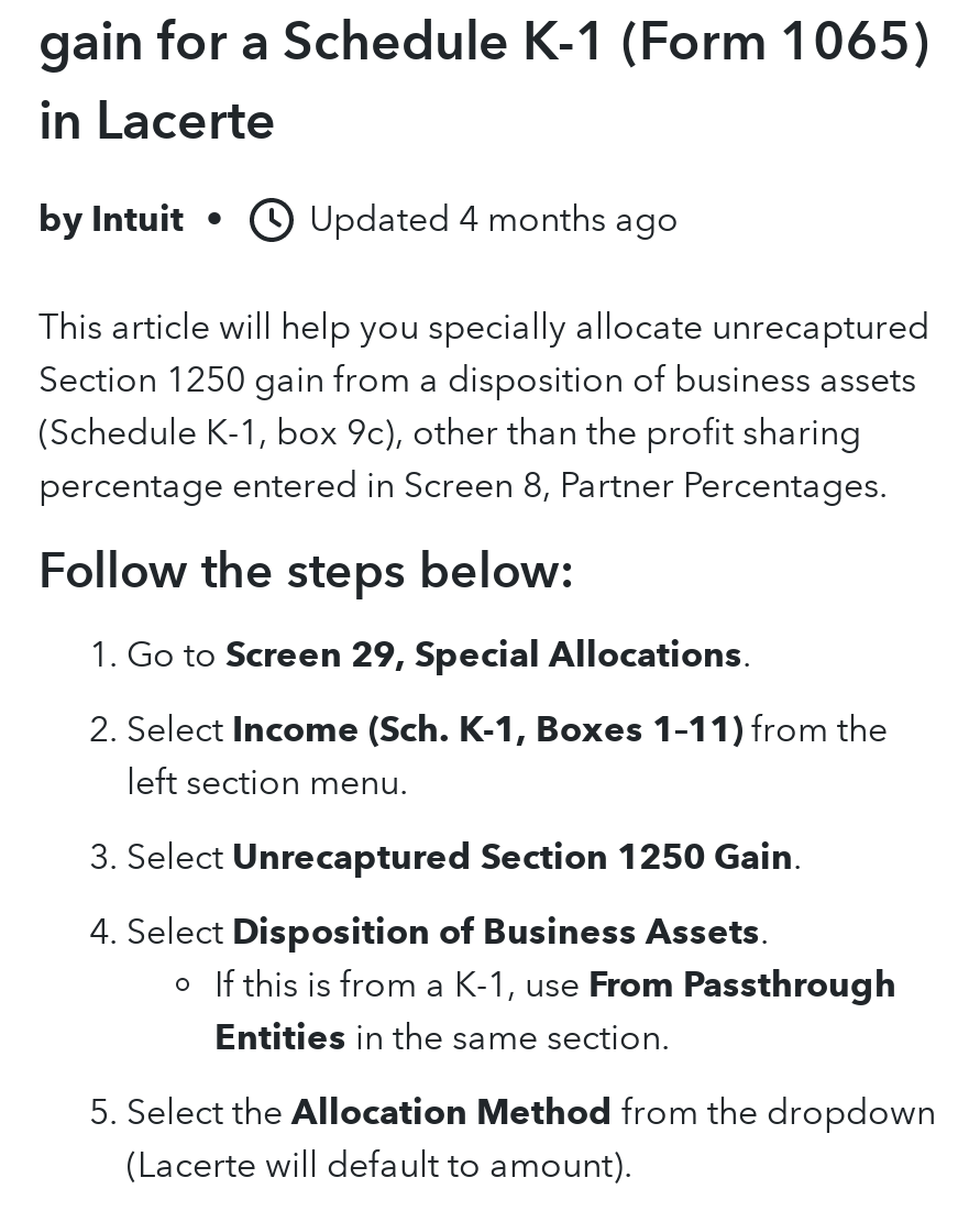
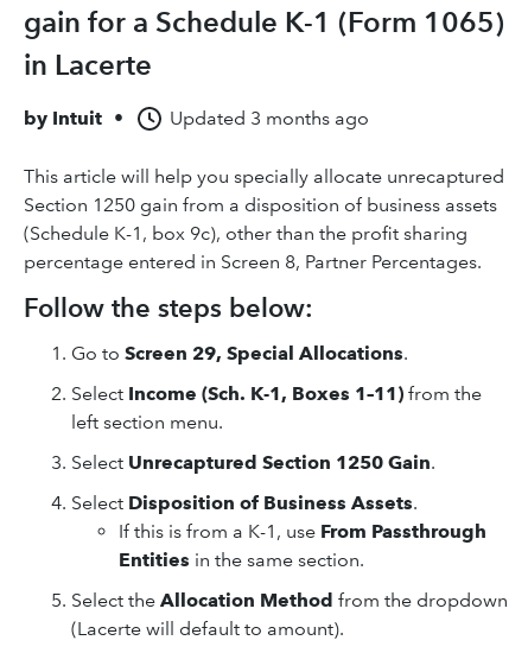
[309,198,679,240] Updated 4 months ago -> [170,107,369,129] Updated 3 months ago

